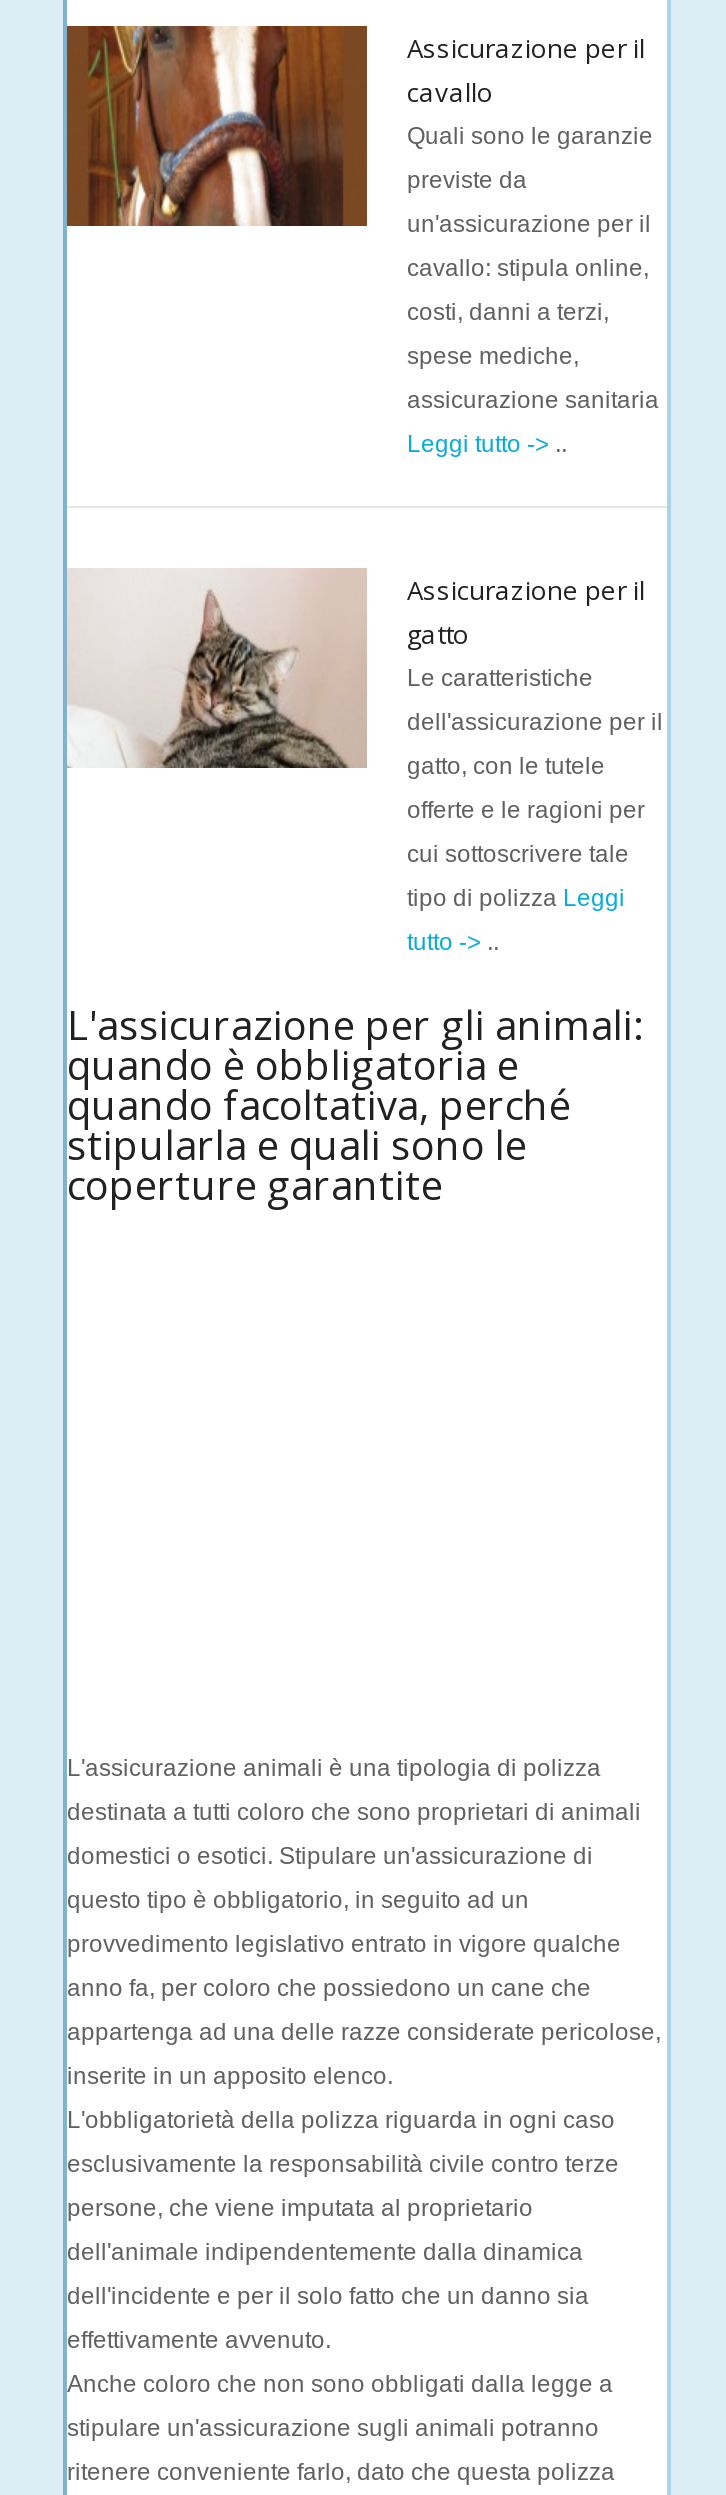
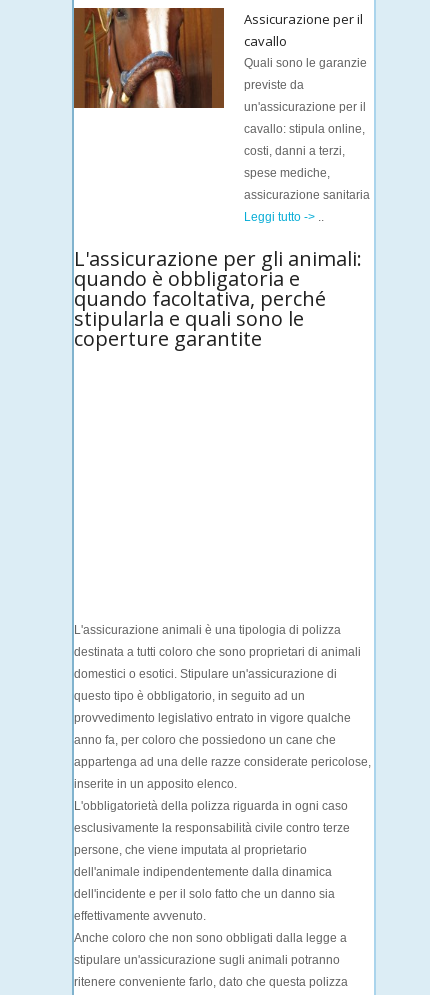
[67,524,663,956] [image] | Assicurazione per il | gatto | Le caratteristiche | dell'assicurazione per il | gatto, con le tutele | offerte e le ragioni per | cui sottoscrivere tale | tipo di polizza Leggi | tutto ->.. -> none

